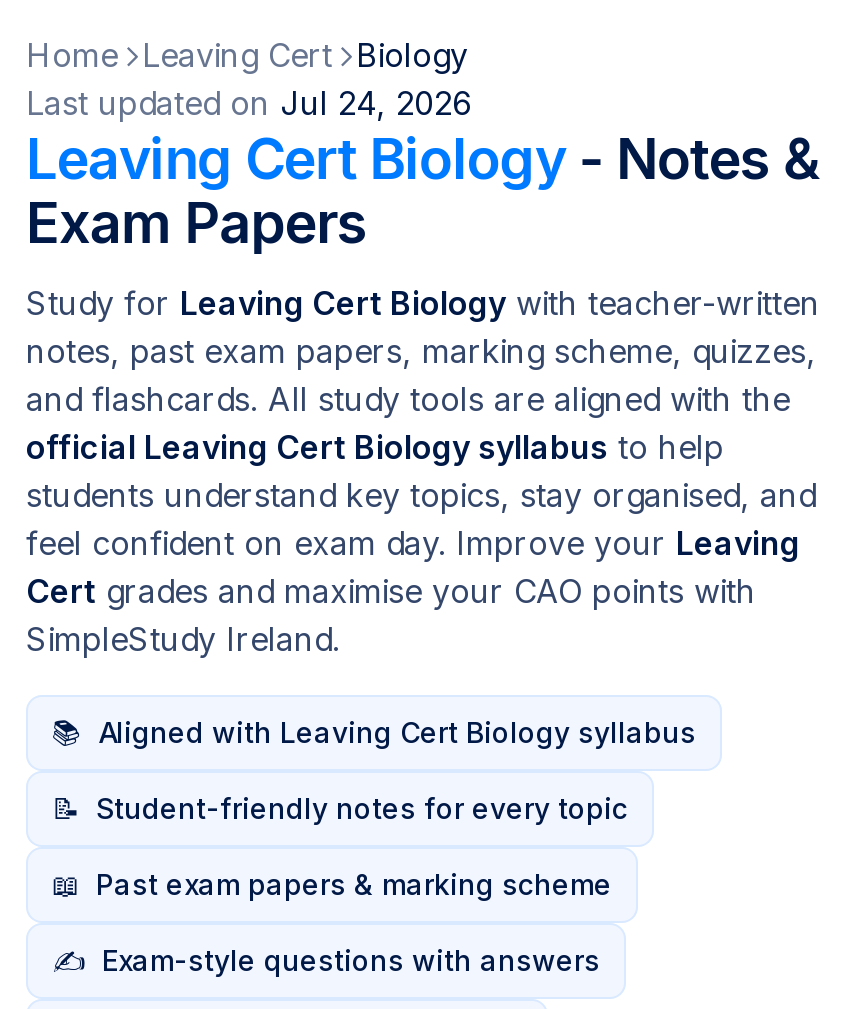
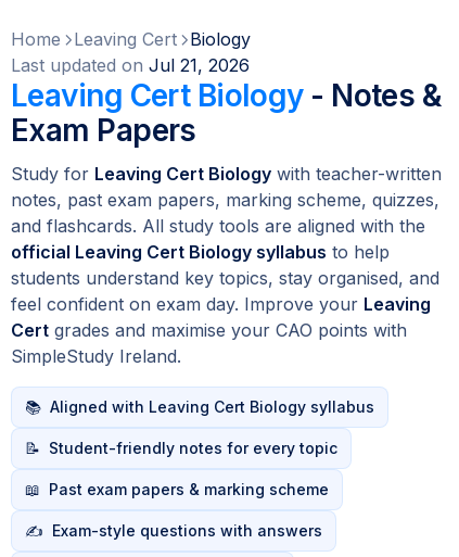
[26,83,472,123] Last updated on Jul 24, 2026 -> [11,54,250,76] Last updated on Jul 21, 2026

